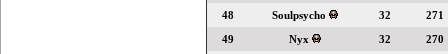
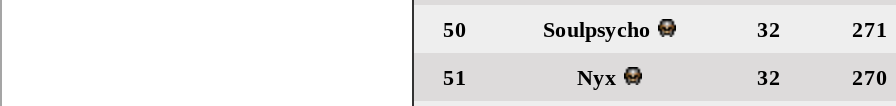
[221,9,233,21] 48 -> [443,17,467,41] 50
[221,33,233,45] 49 -> [443,65,467,89] 51

